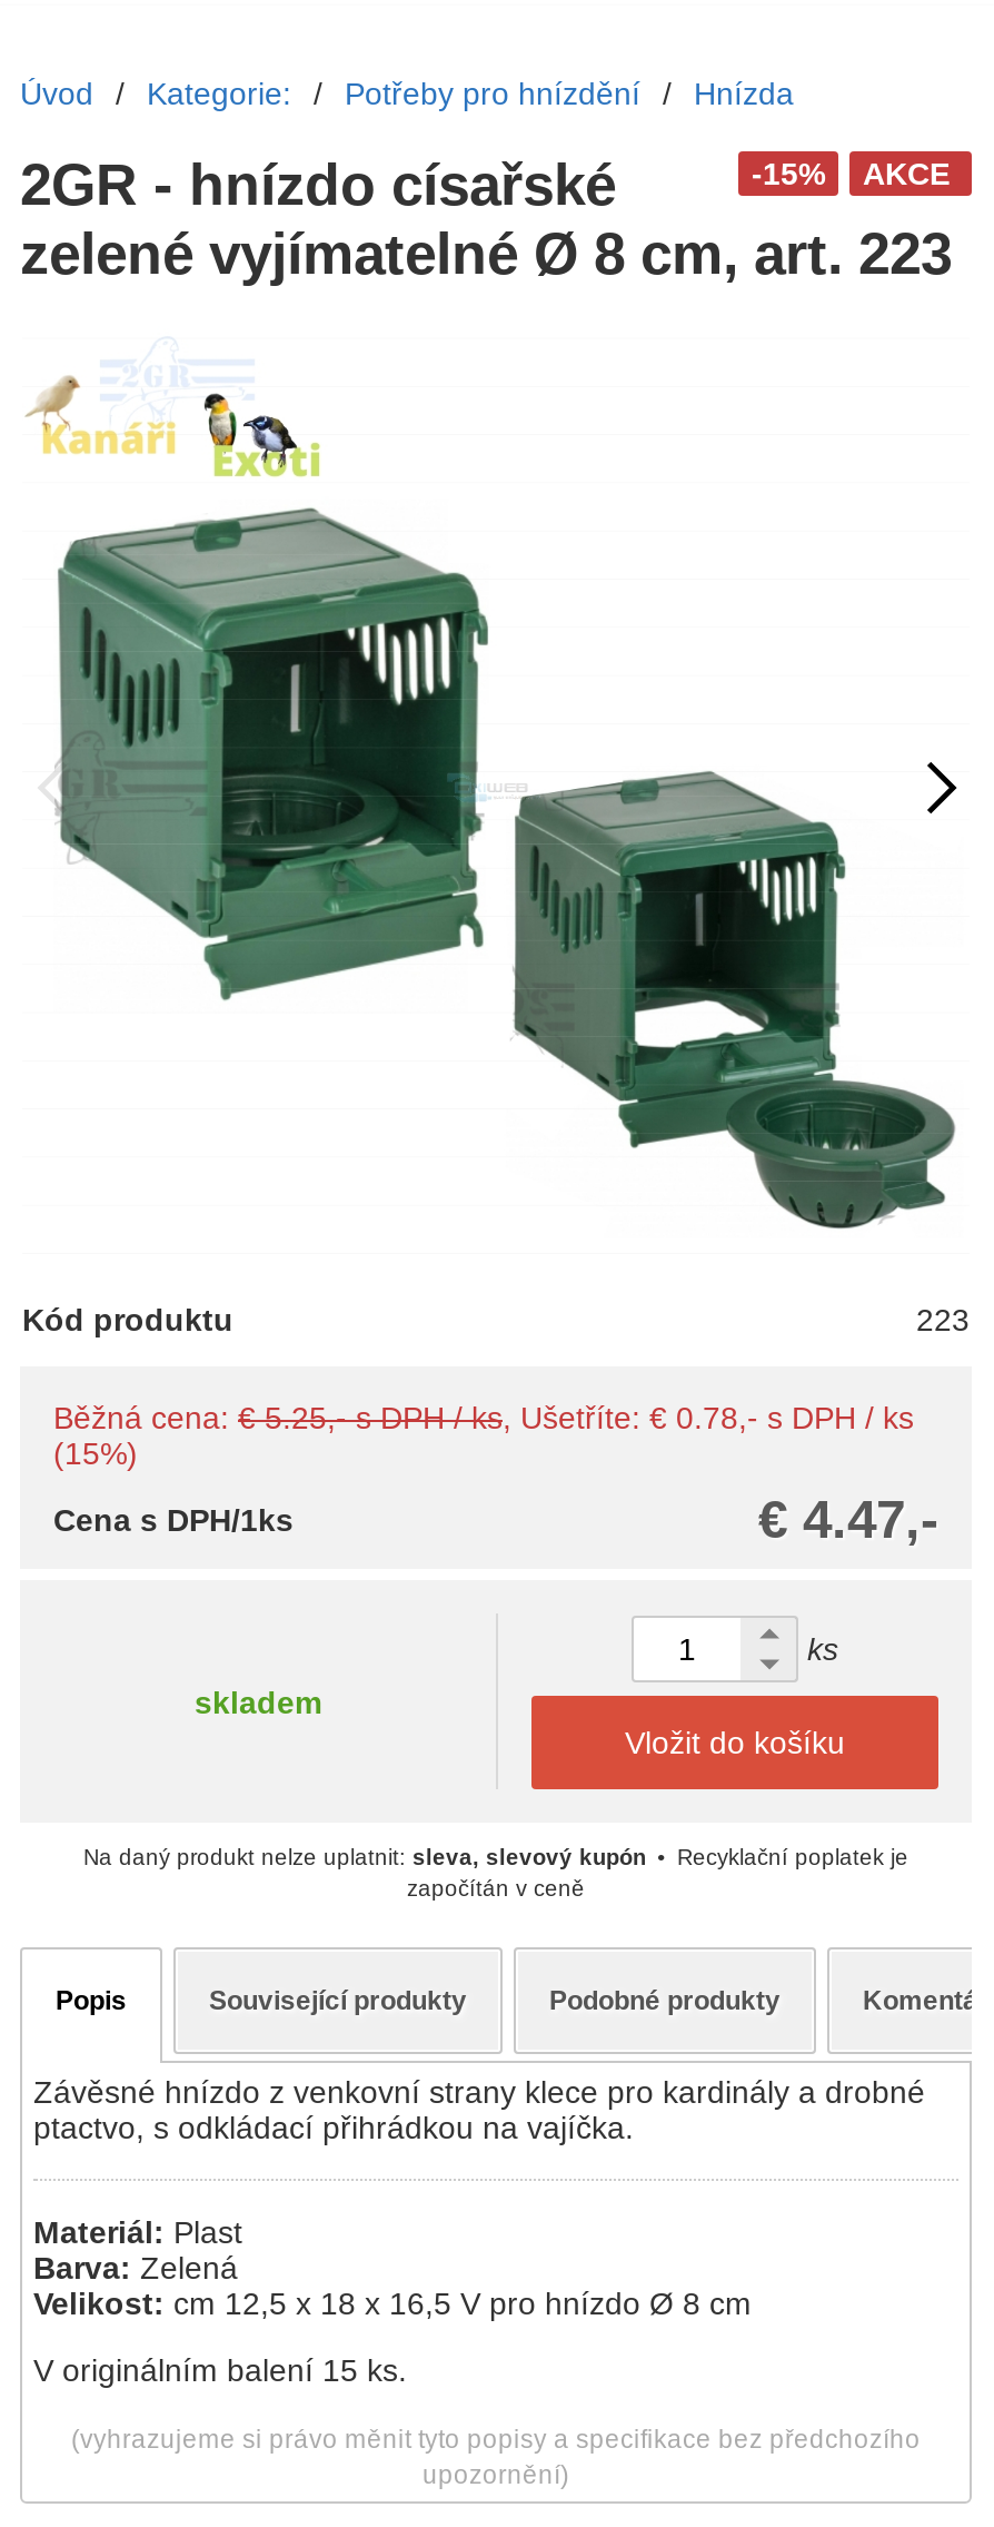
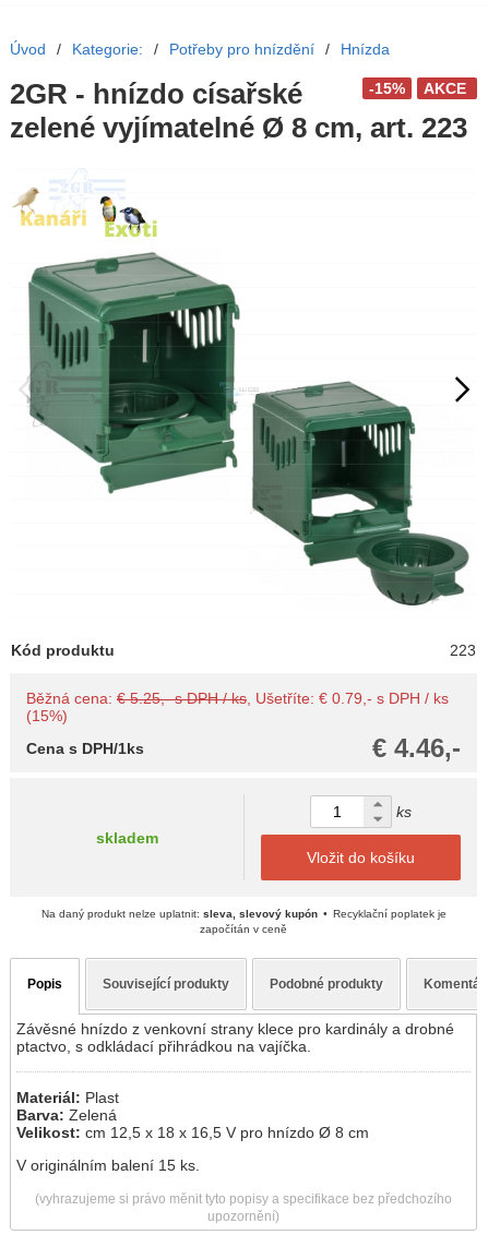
[53,1400,914,1435] Běžná cena: € 5.25,- s DPH / ks, Ušetříte: € 0.78,- s DPH / ks -> [26,690,449,707] Běžná cena: € 5.25,- s DPH / ks, Ušetříte: € 0.79,- s DPH / ks
[758,1489,938,1549] € 4.47,- -> [372,733,461,763] € 4.46,-

